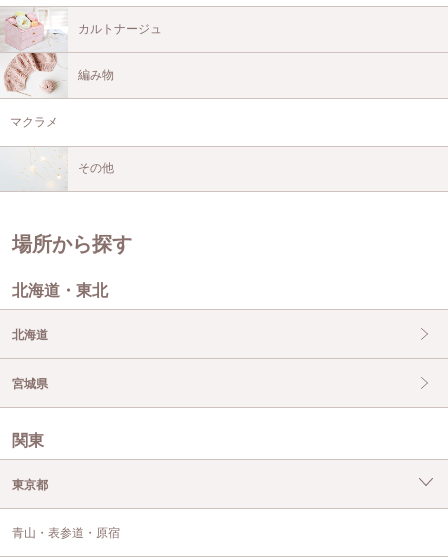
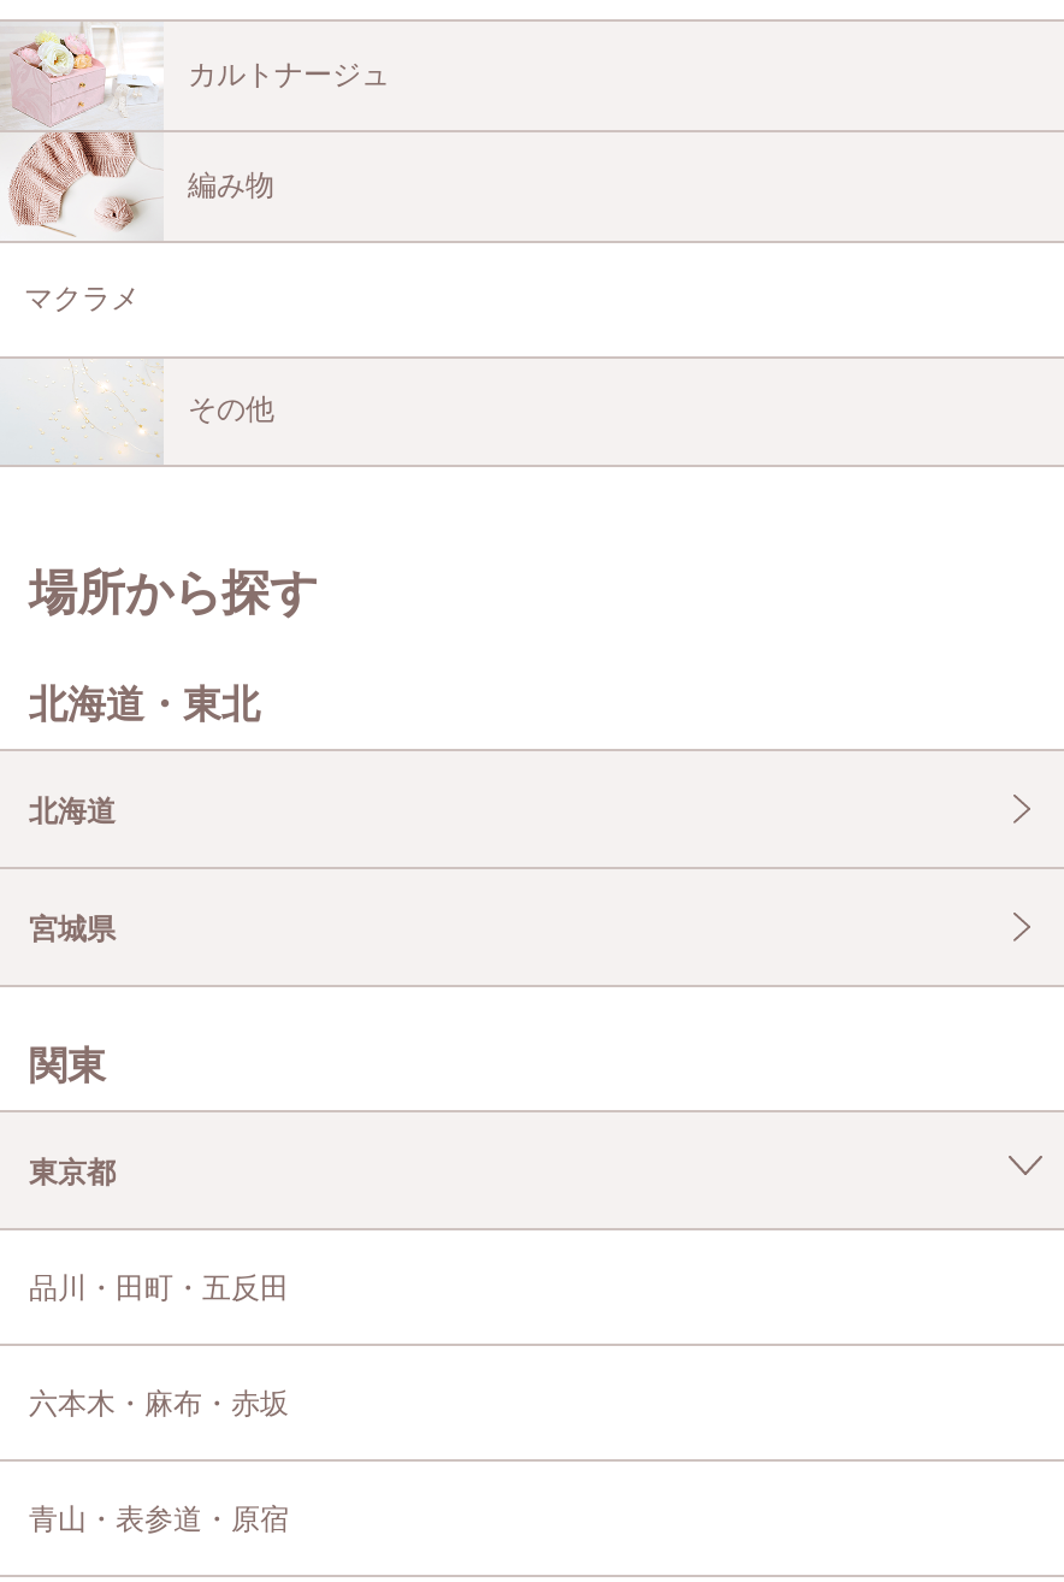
none -> [29,1271,289,1420] 品川・田町・五反田 | 六本木・麻布・赤坂

